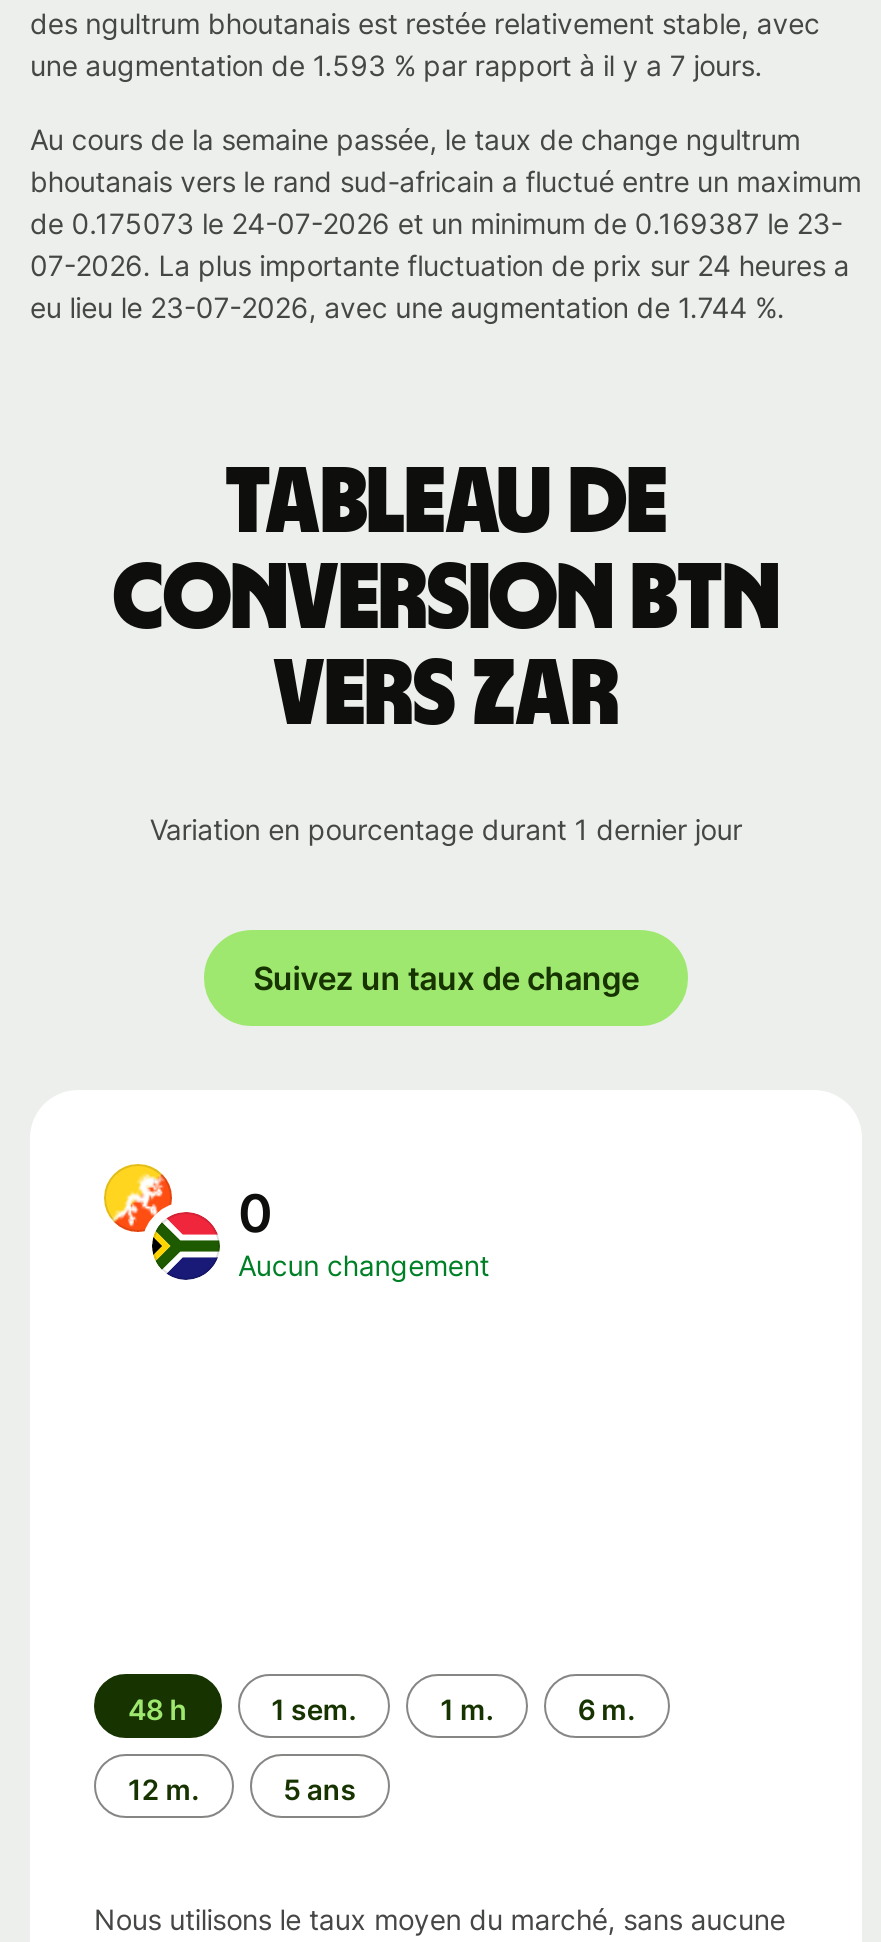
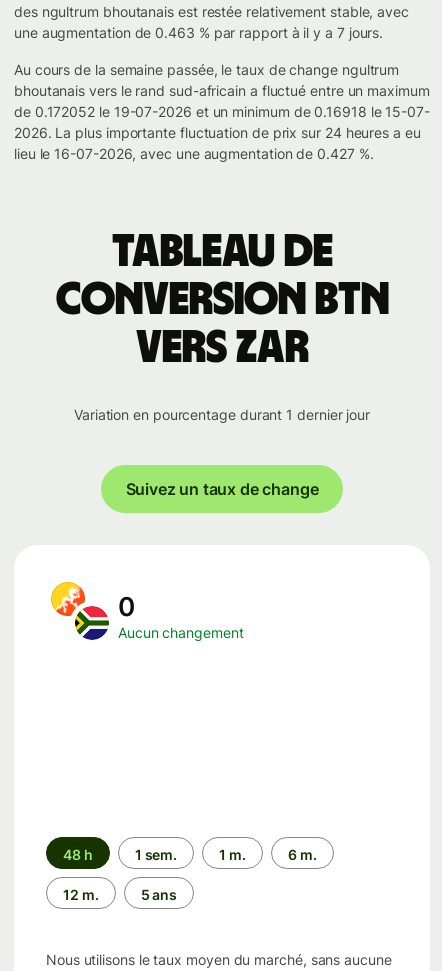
[30,48,762,82] une augmentation de 1.593 % par rapport à il y a 7 jours. -> [14,24,383,41] une augmentation de 0.463 % par rapport à il y a 7 jours.
[30,206,849,324] de 0.175073 le 24-07-2026 et un minimum de 0.169387 le 23- | 07-2026. La plus importante fluctuation de prix sur 24 heures a | eu lieu le 23-07-2026, avec une augmentation de 1.744 %. -> [14,103,430,162] de 0.172052 le 19-07-2026 et un minimum de 0.16918 le 15-07- | 2026. La plus importante fluctuation de prix sur 24 heures a eu | lieu le 16-07-2026, avec une augmentation de 0.427 %.

